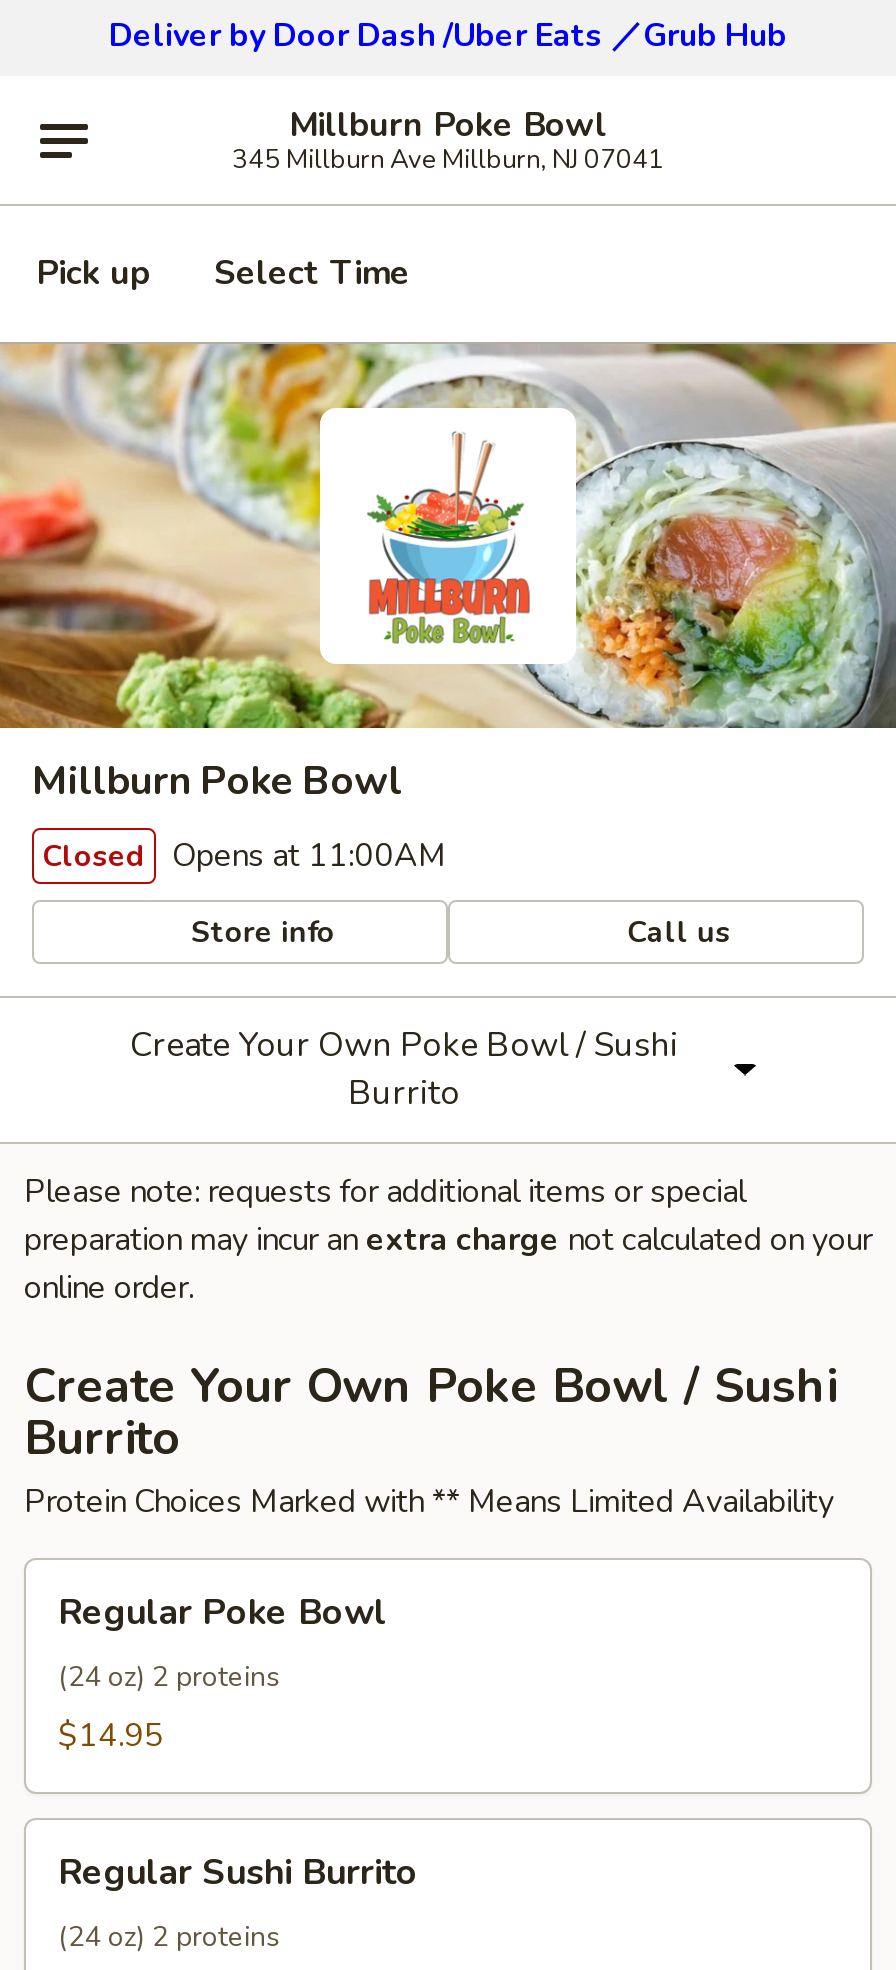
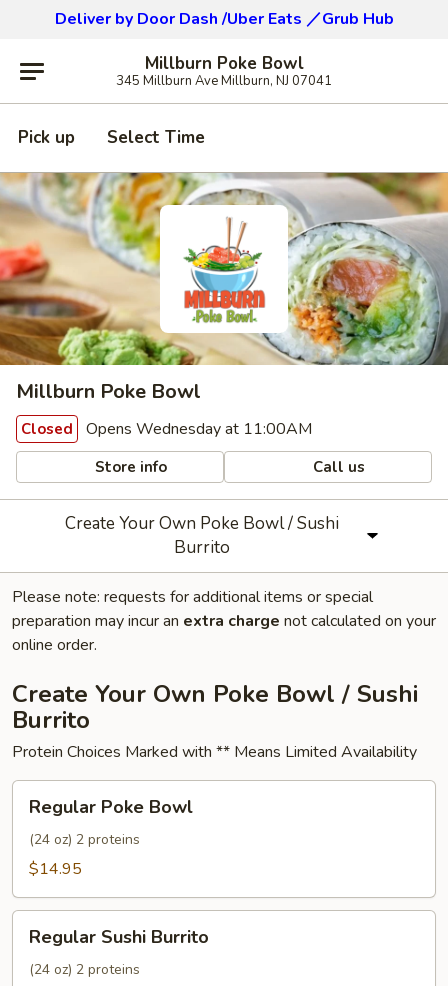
[42,834,446,878] Closed Opens at 11:00AM -> [21,418,312,440] Closed Opens Wednesday at 11:00AM

